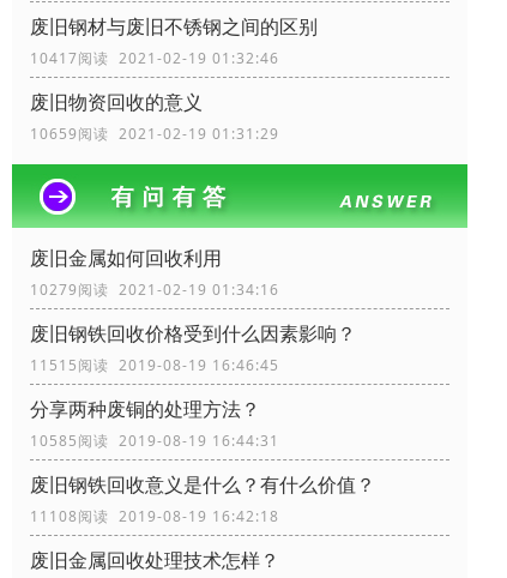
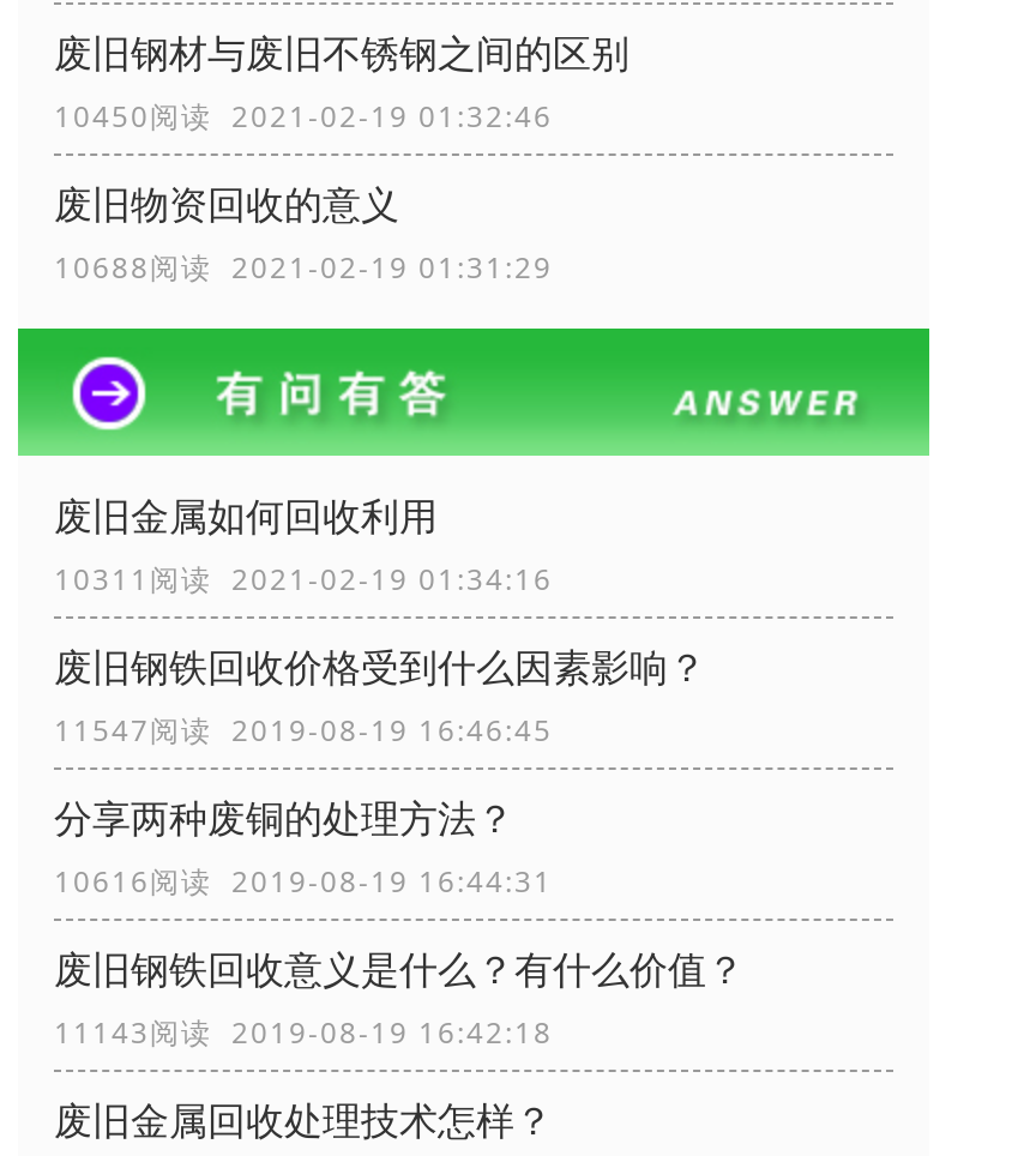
[30,48,279,69] 10417阅读 2021-02-19 01:32:46 -> [54,96,553,137] 10450阅读 2021-02-19 01:32:46
[30,124,279,144] 10659阅读 2021-02-19 01:31:29 -> [54,248,553,288] 10688阅读 2021-02-19 01:31:29
[30,280,279,300] 10279阅读 2021-02-19 01:34:16 -> [54,559,553,600] 10311阅读 2021-02-19 01:34:16
[30,355,279,376] 11515阅读 2019-08-19 16:46:45 -> [54,710,553,751] 11547阅读 2019-08-19 16:46:45
[30,431,279,451] 10585阅读 2019-08-19 16:44:31 -> [54,861,553,902] 10616阅读 2019-08-19 16:44:31
[30,506,279,527] 11108阅读 2019-08-19 16:42:18 -> [54,1013,553,1053] 11143阅读 2019-08-19 16:42:18

